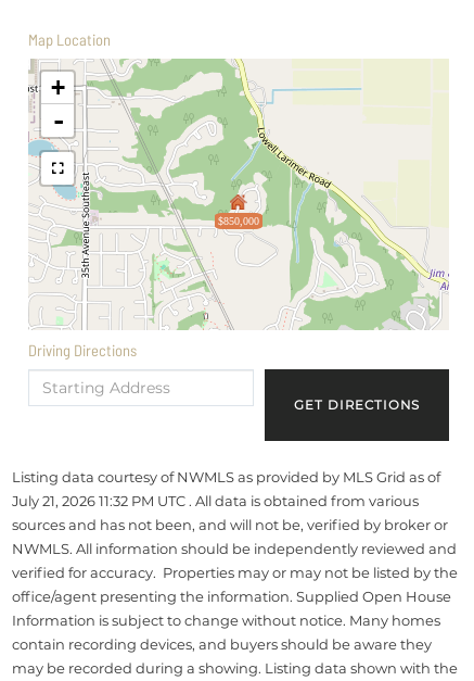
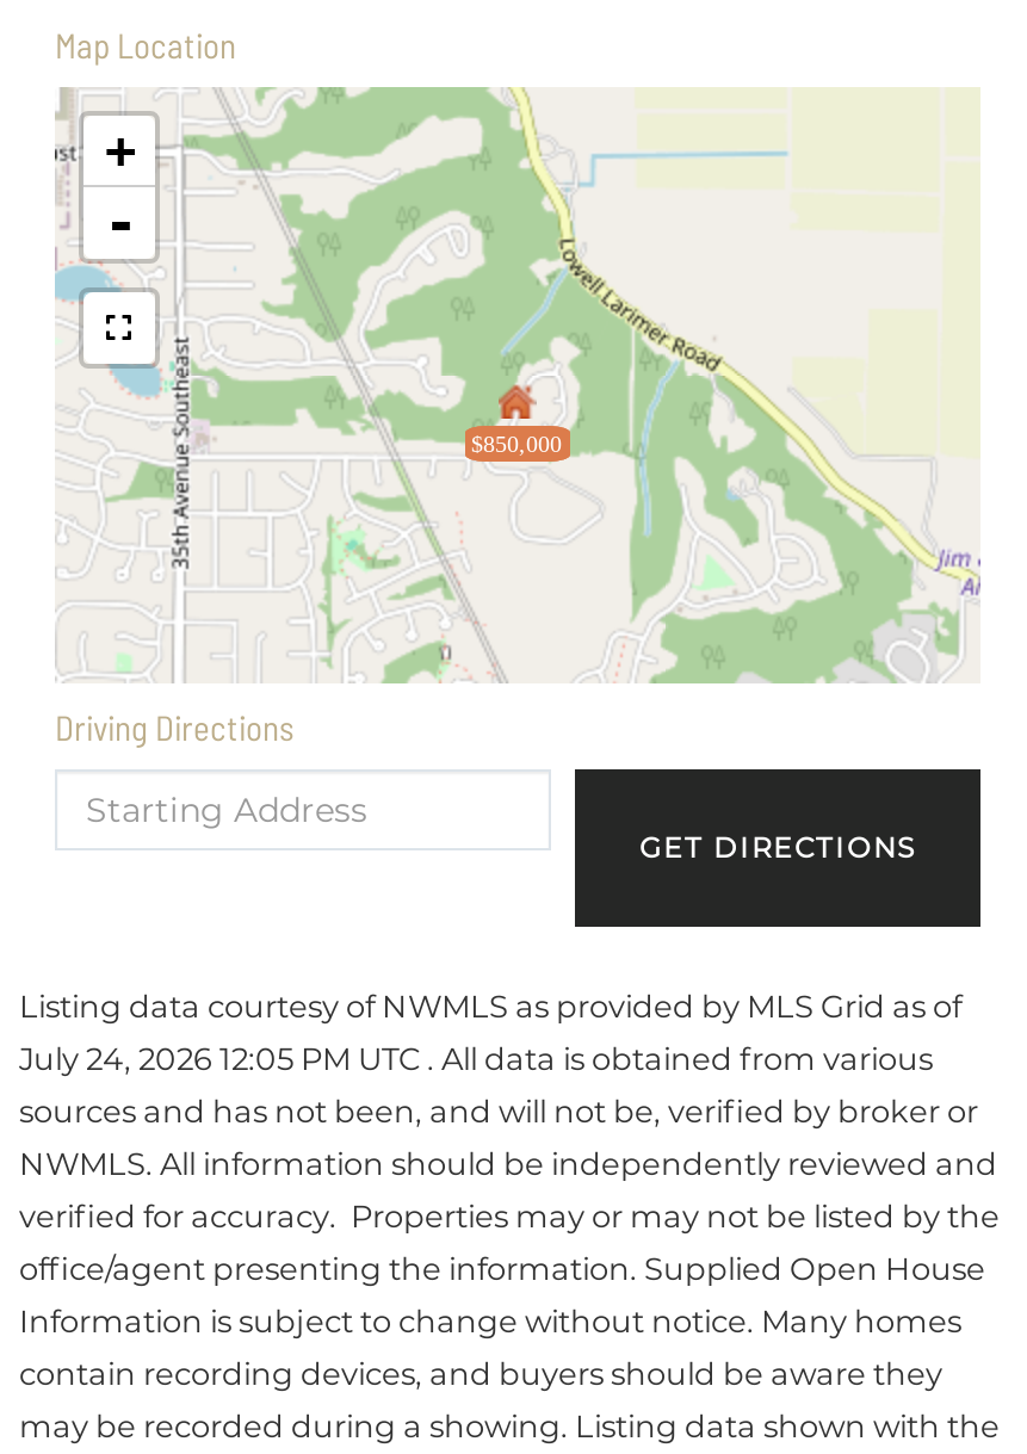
[12,492,419,509] July 21, 2026 11:32 PM UTC . All data is obtained from various -> [19,1039,933,1077] July 24, 2026 12:05 PM UTC . All data is obtained from various

